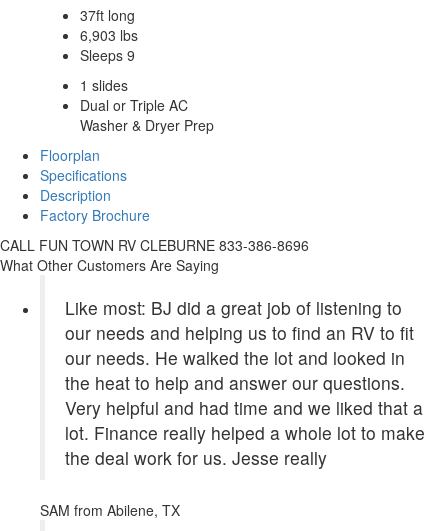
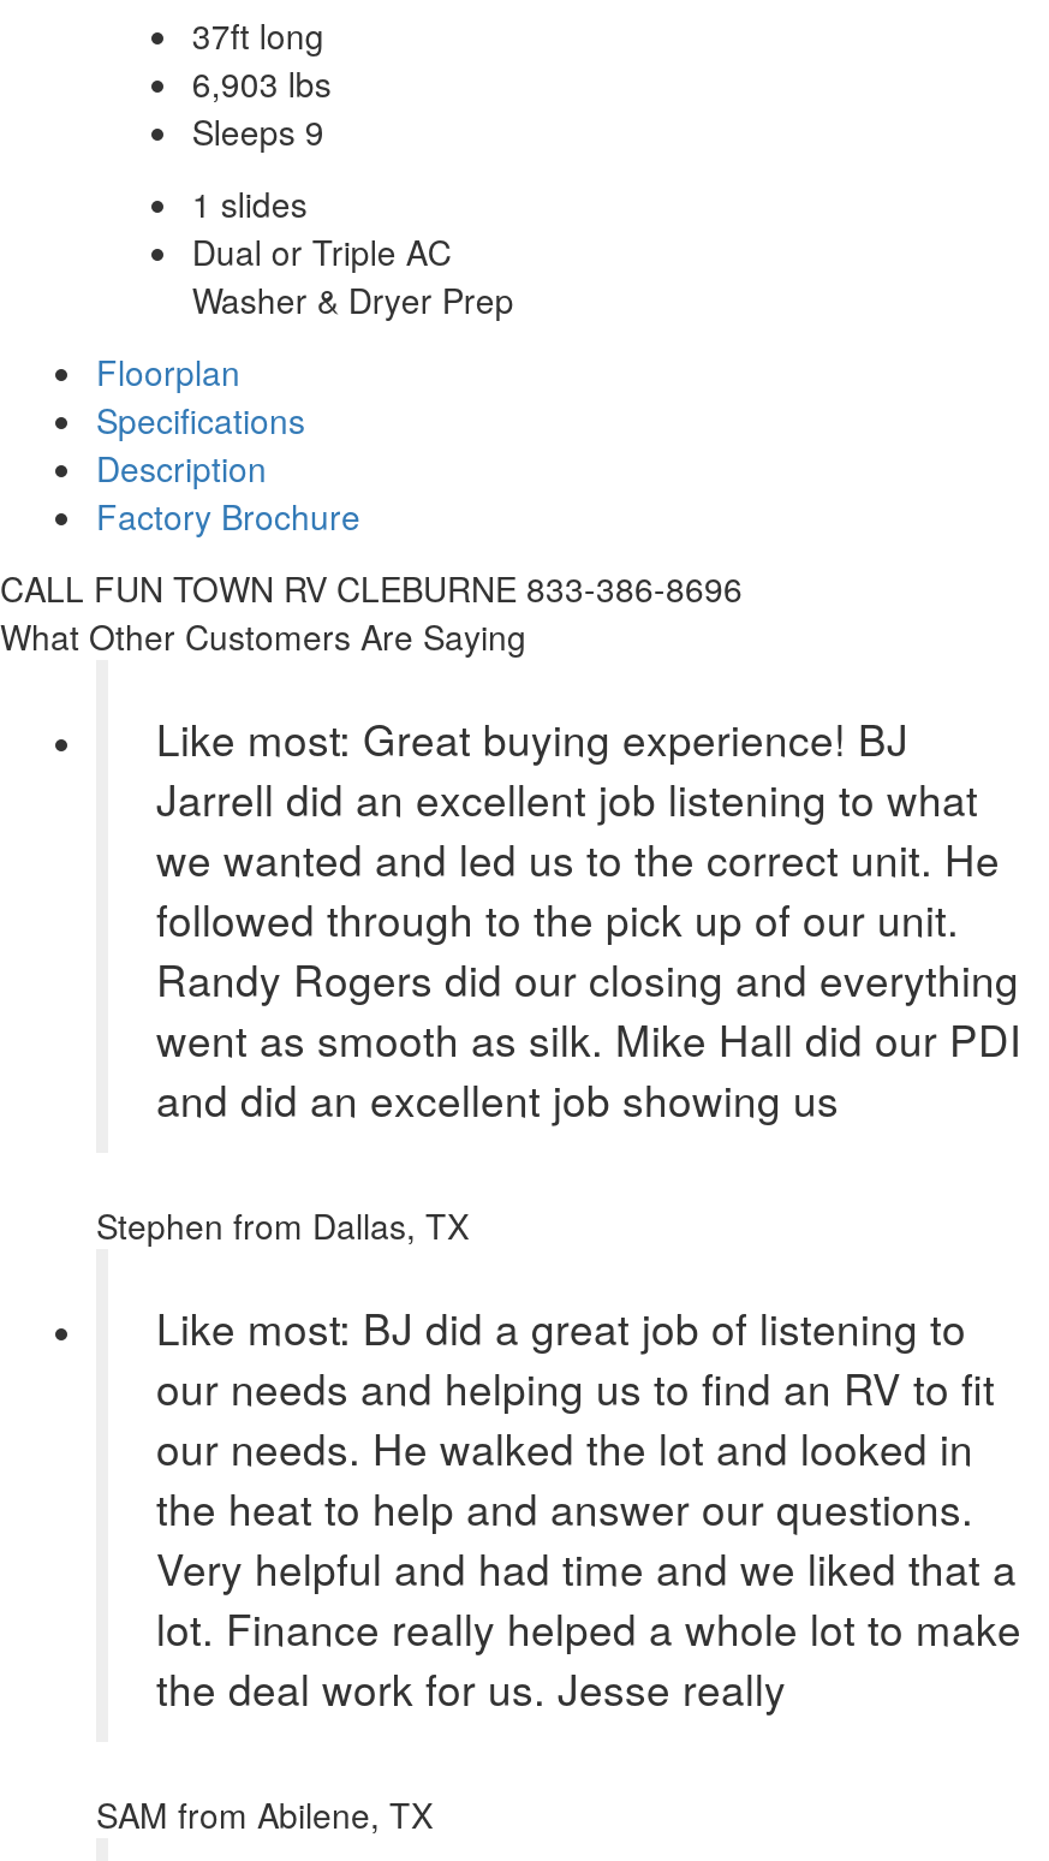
none -> [96,709,1021,1250] Like most: Great buying experience! BJ | Jarrell did an excellent job listening to what | we wanted and led us to the correct unit. He | followed through to the pick up of our unit. | Randy Rogers did our closing and everything | went as smooth as silk. Mike Hall did our PDI | and did an excellent job showing us | Stephen from Dallas, TX

